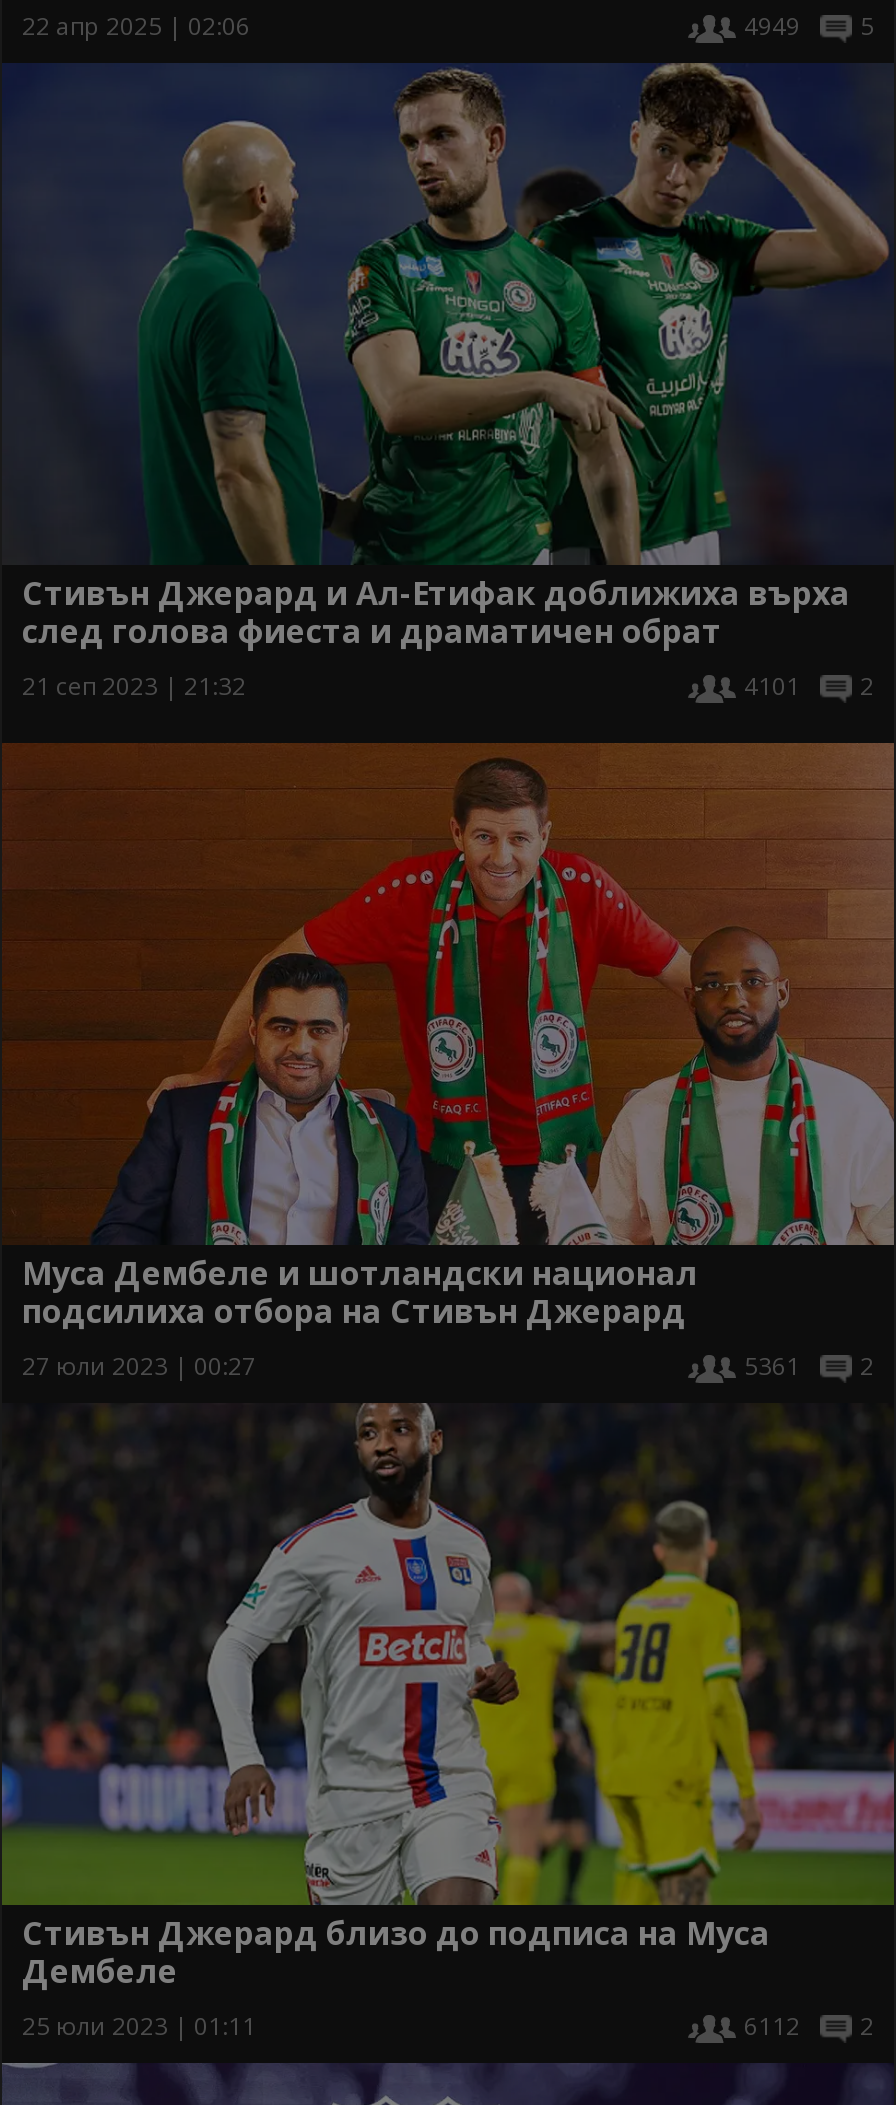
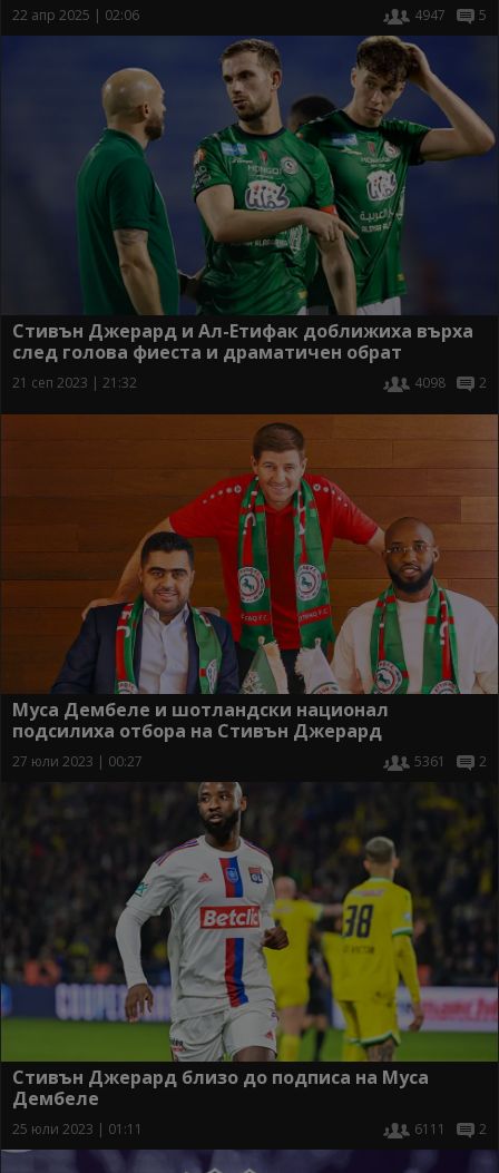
[744,9,874,43] 4949 5 -> [414,6,487,25] 4947 5
[744,669,874,703] 4101 2 -> [414,373,487,392] 4098 2
[744,2010,874,2044] 6112 2 -> [414,1120,487,1139] 6111 2

